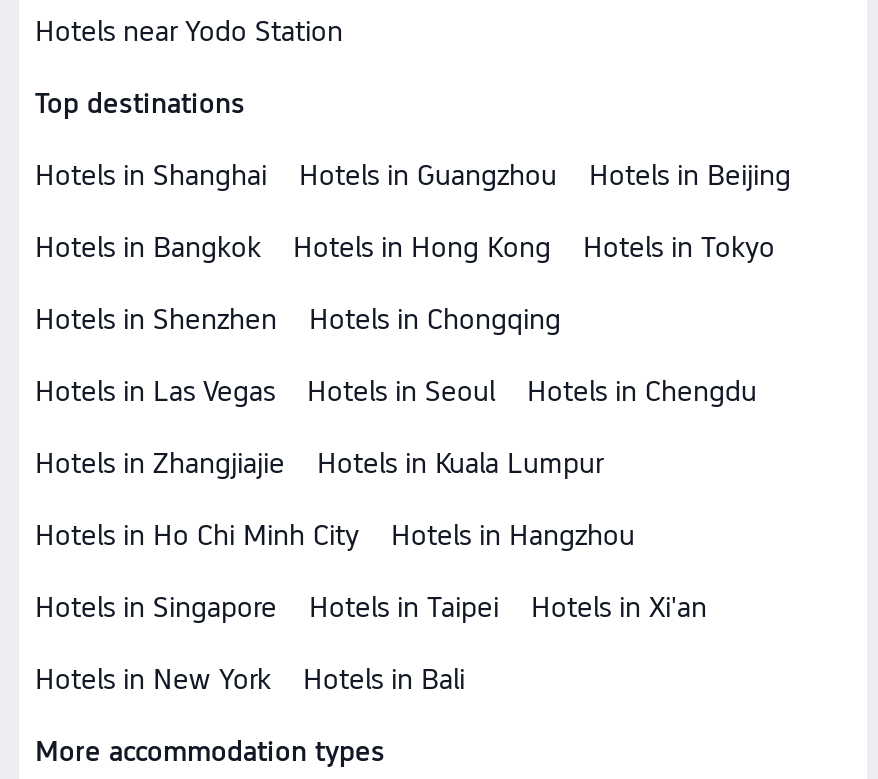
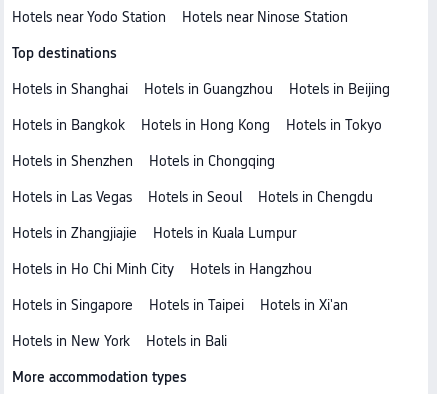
none -> [182,9,348,25] Hotels near Ninose Station

